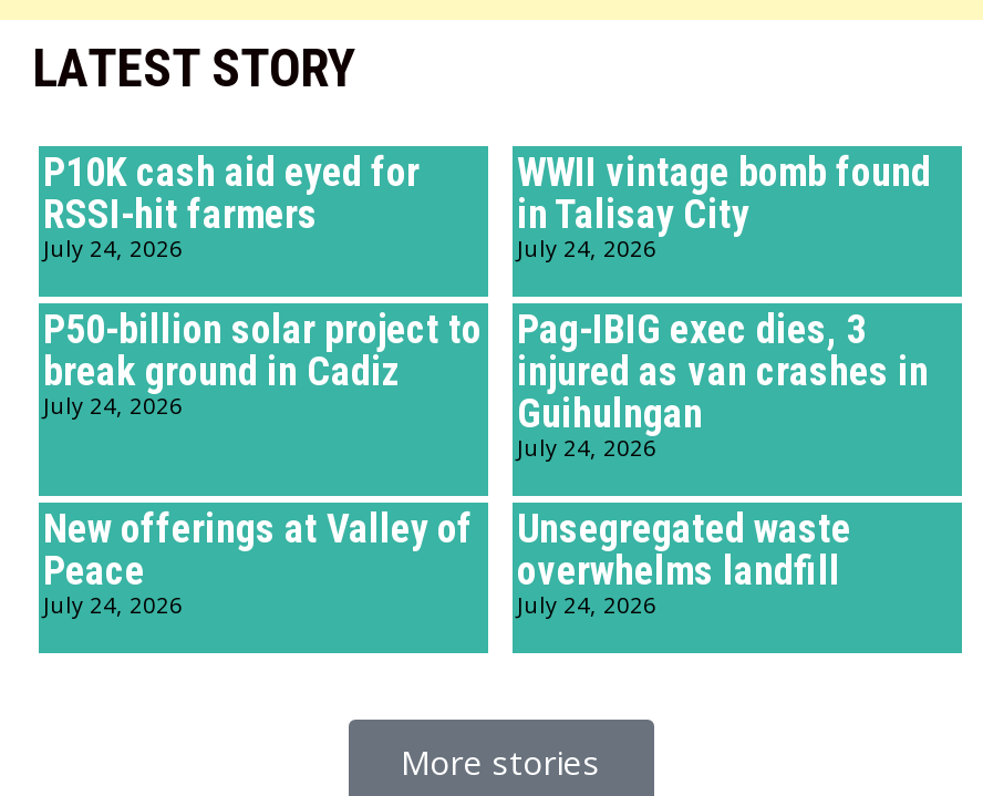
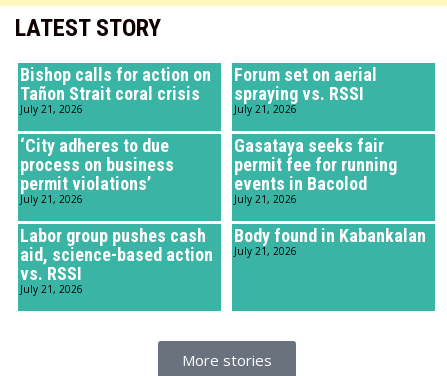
[43,149,420,265] P10K cash aid eyed for | RSSI-hit farmers | July 24, 2026 -> [20,64,211,116] Bishop calls for action on | Tañon Strait coral crisis | July 21, 2026
[517,149,931,265] WWII vintage bomb found | in Talisay City | July 24, 2026 -> [234,64,377,116] Forum set on aerial | spraying vs. RSSI | July 21, 2026
[43,307,482,422] P50-billion solar project to | break ground in Cadiz | July 24, 2026 -> [20,135,174,206] ‘City adheres to due | process on business | permit violations’ | July 21, 2026
[517,307,929,464] Pag-IBIG exec dies, 3 | injured as van crashes in | Guihulngan | July 24, 2026 -> [234,135,397,206] Gasataya seeks fair | permit fee for running | events in Bacolod | July 21, 2026
[43,506,473,621] New offerings at Valley of | Peace | July 24, 2026 -> [20,225,213,296] Labor group pushes cash | aid, science-based action | vs. RSSI | July 21, 2026
[517,506,851,621] Unsegregated waste | overwhelms landfill | July 24, 2026 -> [234,225,426,258] Body found in Kabankalan | July 21, 2026

